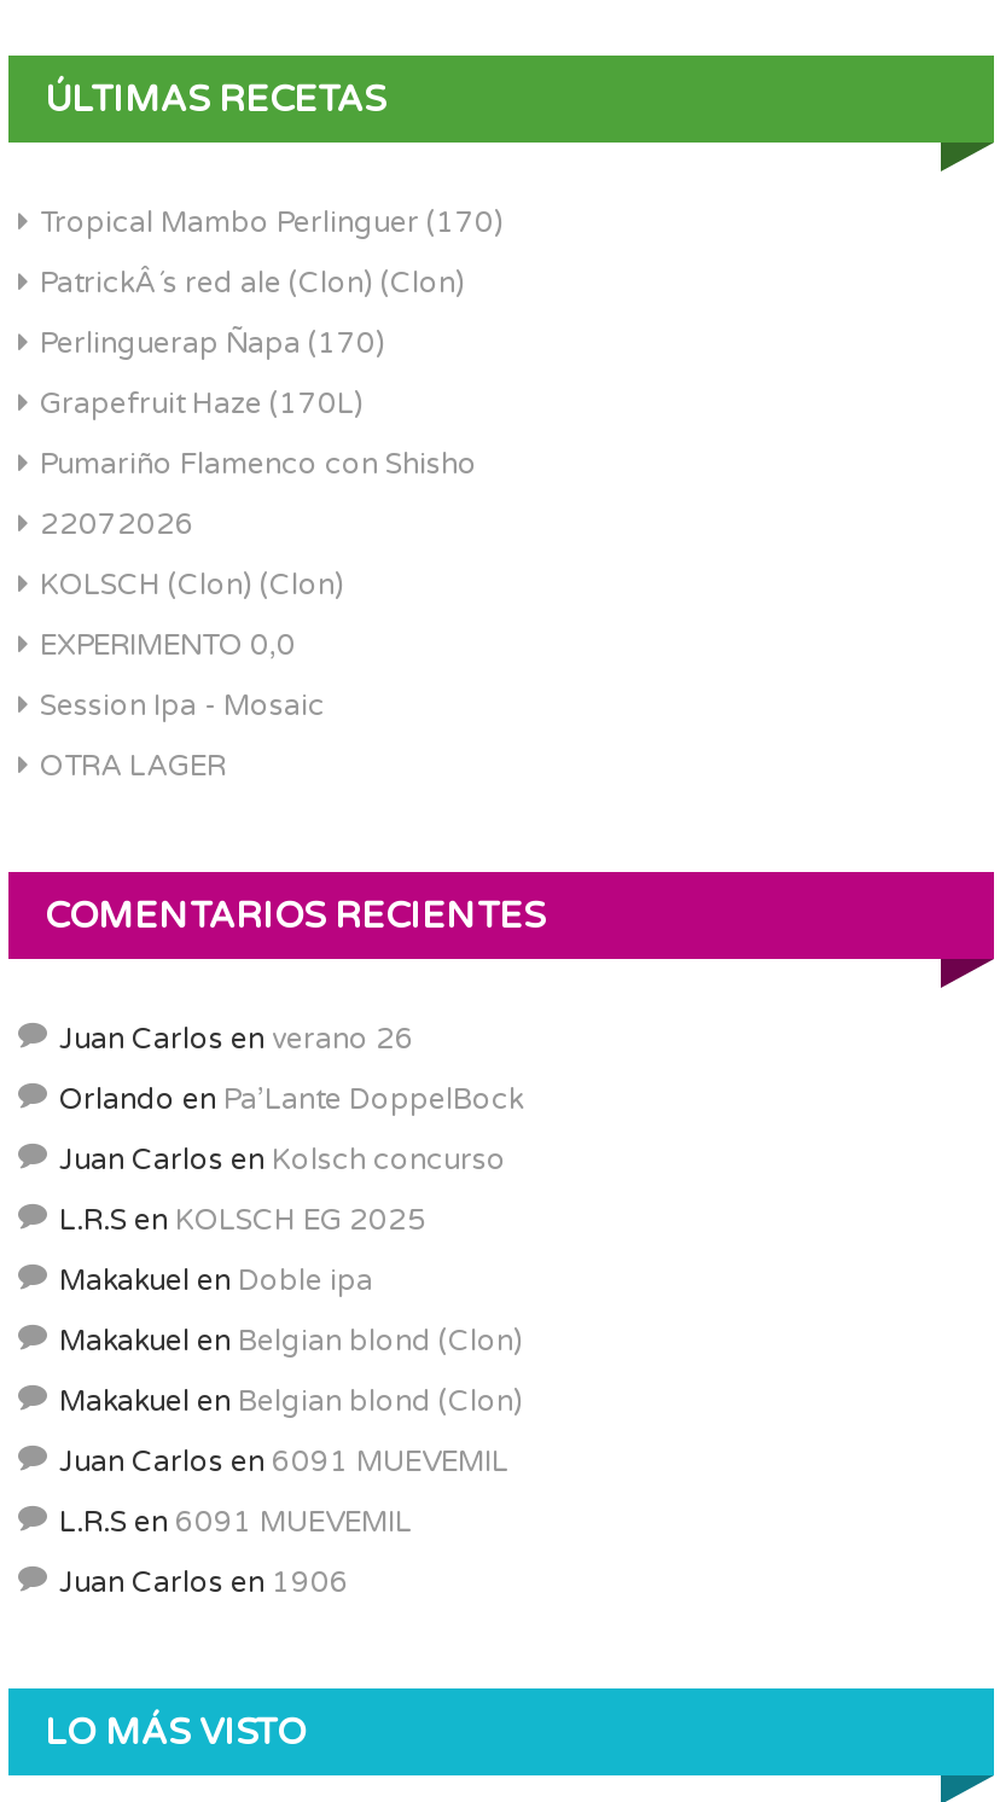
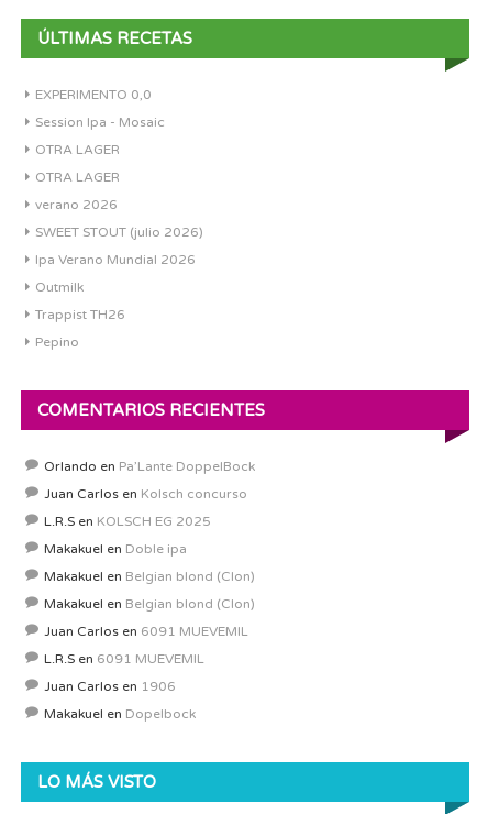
[40,205,504,601] Tropical Mambo Perlinguer (170) | PatrickÂ´s red ale (Clon) (Clon) | Perlinguerap Ñapa (170) | Grapefruit Haze (170L) | Pumariño Flamenco con Shisho | 22072026 | KOLSCH (Clon) (Clon) -> none
moved [40,628,325,783] -> [35,87,165,157]: EXPERIMENTO 0,0 | Session Ipa - Mosaic | OTRA LAGER
none -> [35,169,203,350] OTRA LAGER | verano 2026 | SWEET STOUT (julio 2026) | Ipa Verano Mundial 2026 | Outmilk | Trappist TH26 | Pepino
[59,1022,414,1056] Juan Carlos en verano 26 -> none
moved [59,1082,523,1599] -> [44,459,255,694]: Orlando en Pa’Lante DoppelBock | Juan Carlos en Kolsch concurso | L.R.S en KOLSCH EG 2025 | ... | L.R.S en 6091 MUEVEMIL | Juan Carlos en 1906
none -> [44,706,196,722] Makakuel en Dopelbock

